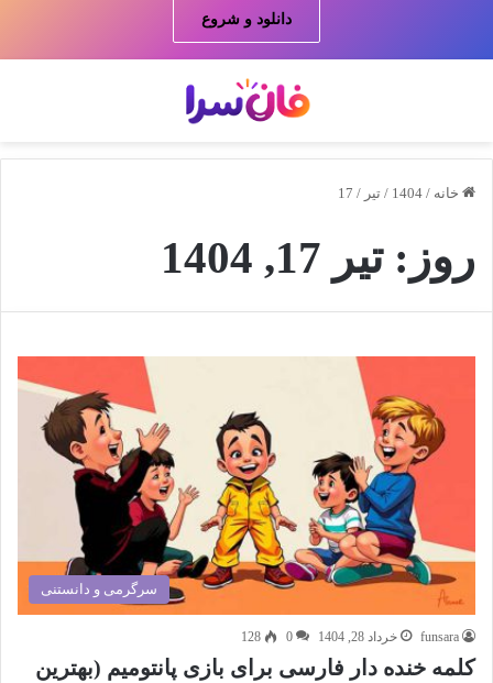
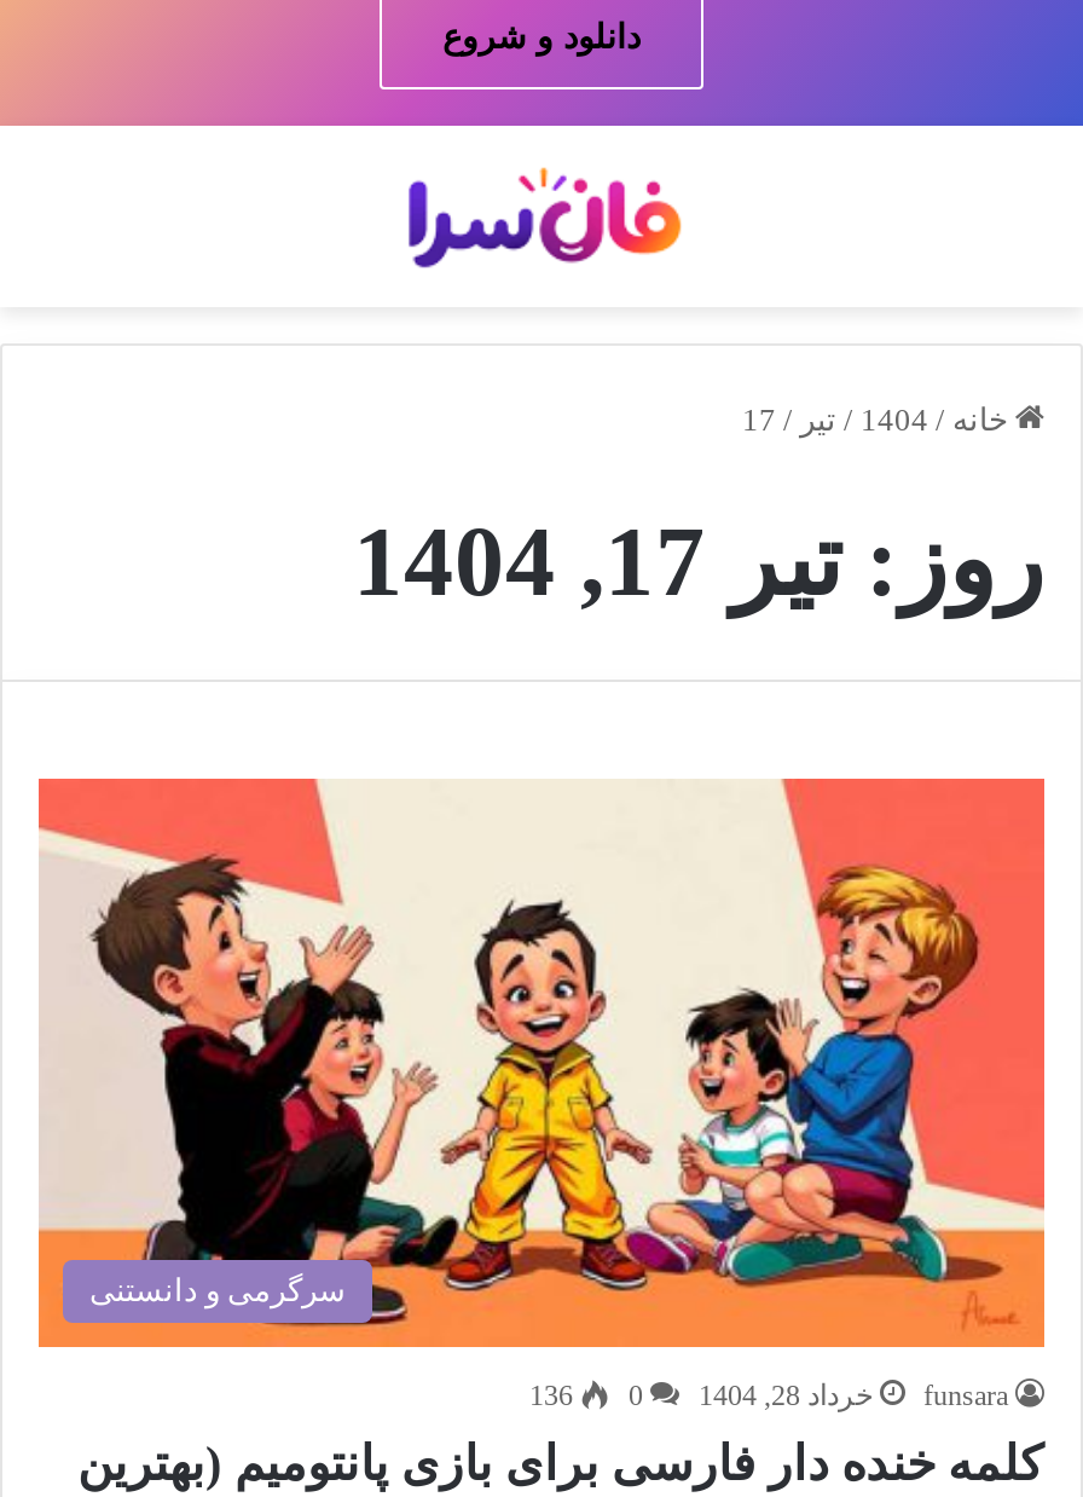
[241,629,293,644] 128 0 -> [529,1378,643,1412] 136 0

